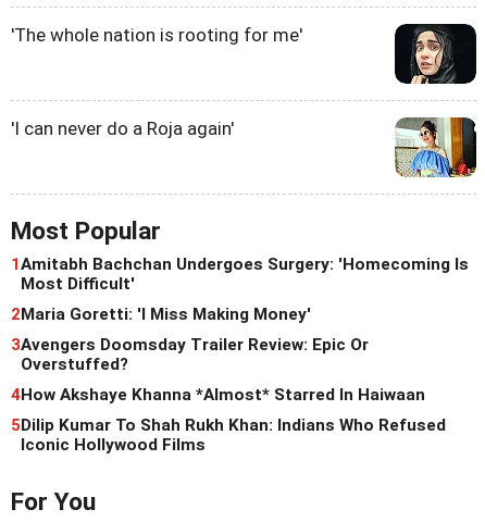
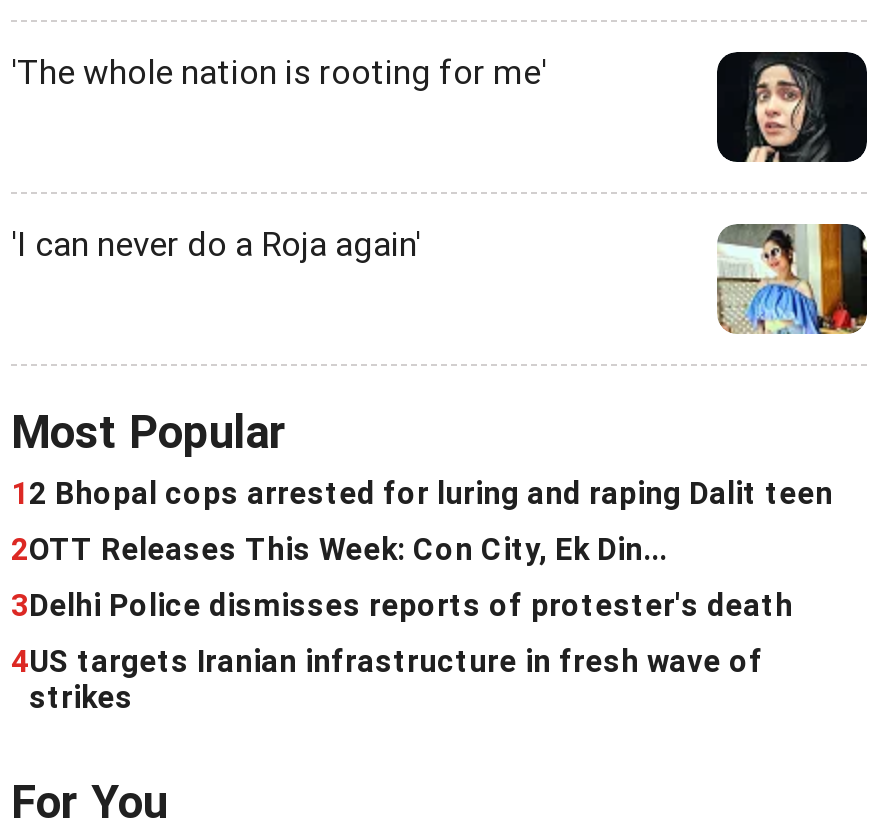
[11,255,469,455] 1Amitabh Bachchan Undergoes Surgery: 'Homecoming Is | Most Difficult' | 2Maria Goretti: 'I Miss Making Money' | 3Avengers Doomsday Trailer Review: Epic Or | Overstuffed? | 4How Akshaye Khanna *Almost* Starred In Haiwaan | 5Dilip Kumar To Shah Rukh Khan: Indians Who Refused | Iconic Hollywood Films -> [11,477,833,717] 1 2 Bhopal cops arrested for luring and raping Dalit teen | 2OTT Releases This Week: Con City, Ek Din... | 3Delhi Police dismisses reports of protester's death | 4US targets Iranian infrastructure in fresh wave of | strikes

